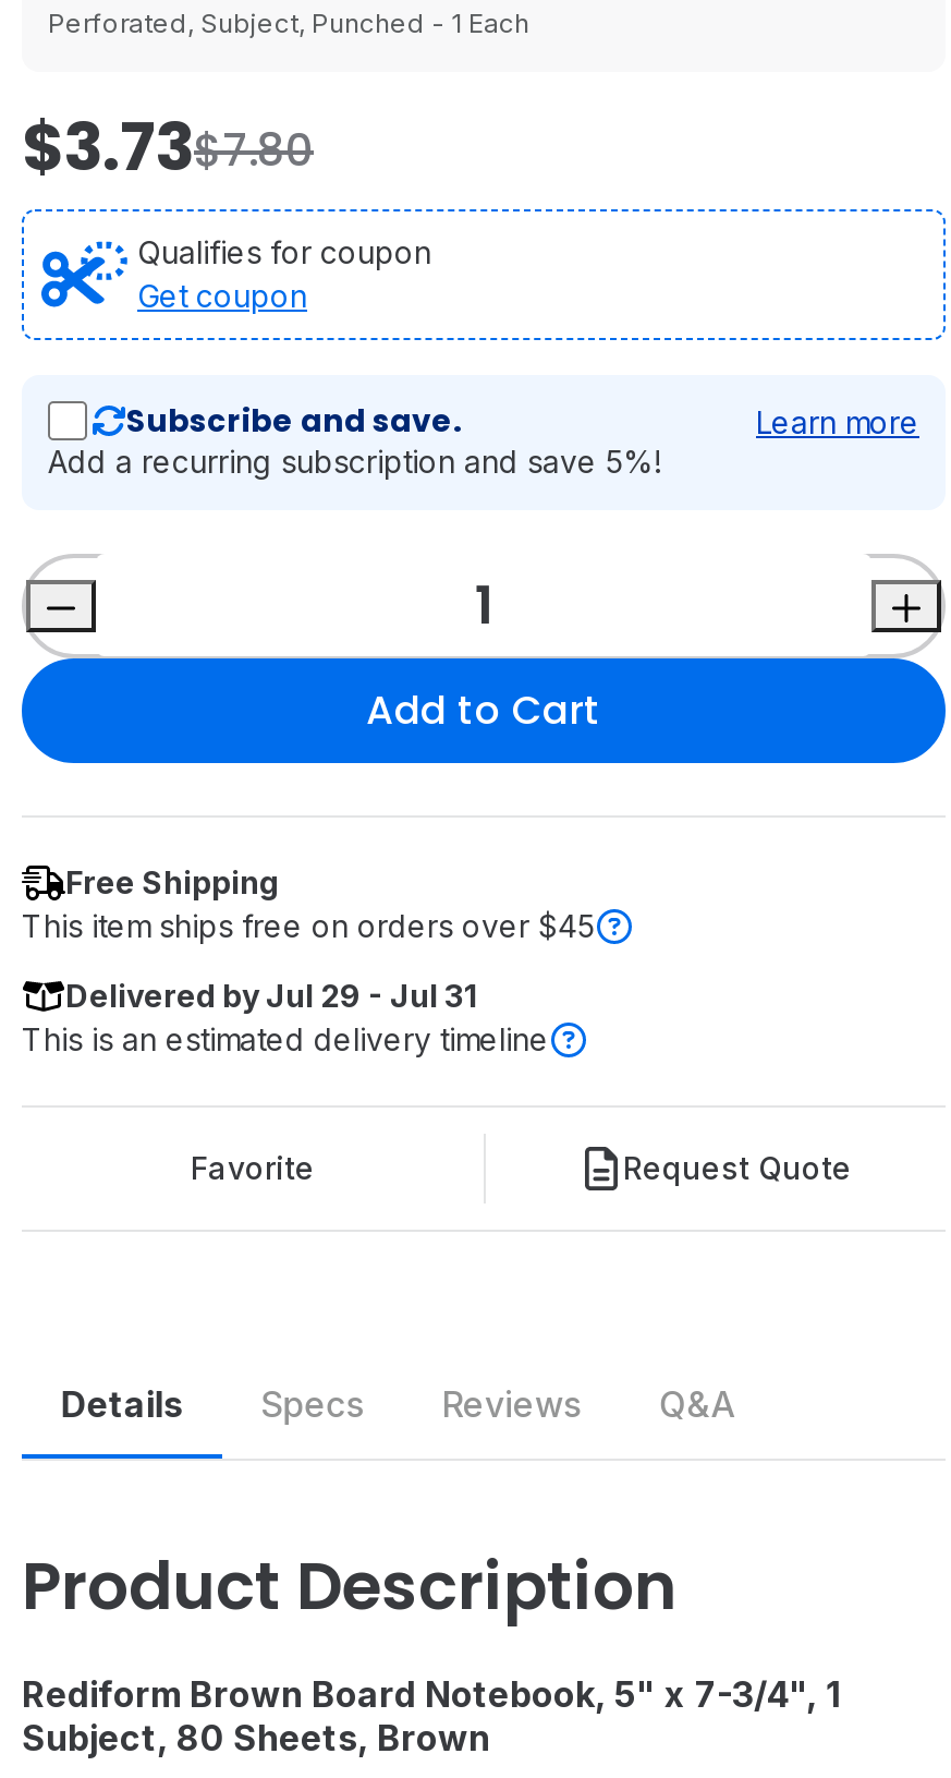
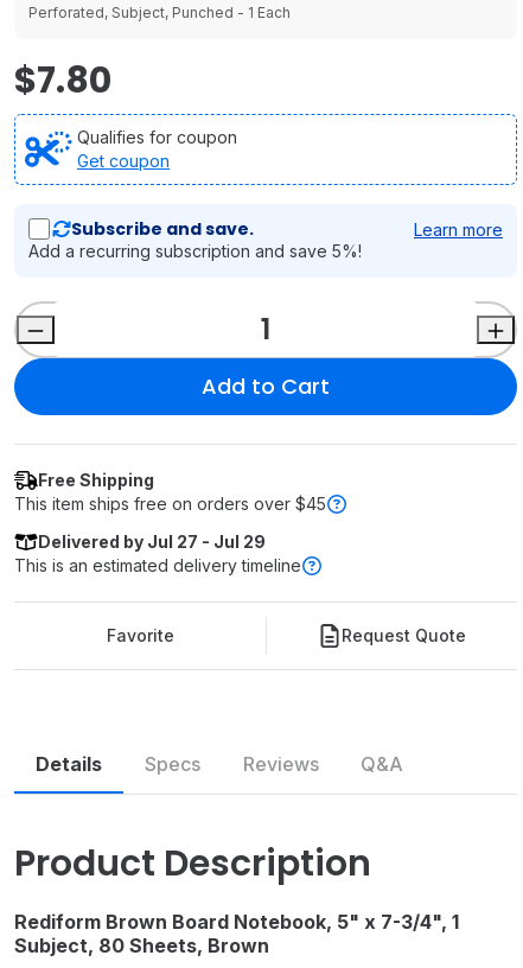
[22,102,314,194] $3.73$7.80 -> [14,56,111,106] $7.80
[65,977,477,1014] Delivered by Jul 29 - Jul 31 -> [38,531,266,552] Delivered by Jul 27 - Jul 29

